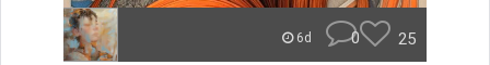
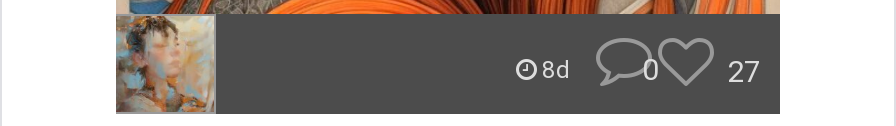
[293,30,315,45] 6d -> [536,56,576,84] 8d
[398,29,416,49] 25 -> [728,54,760,90] 27

